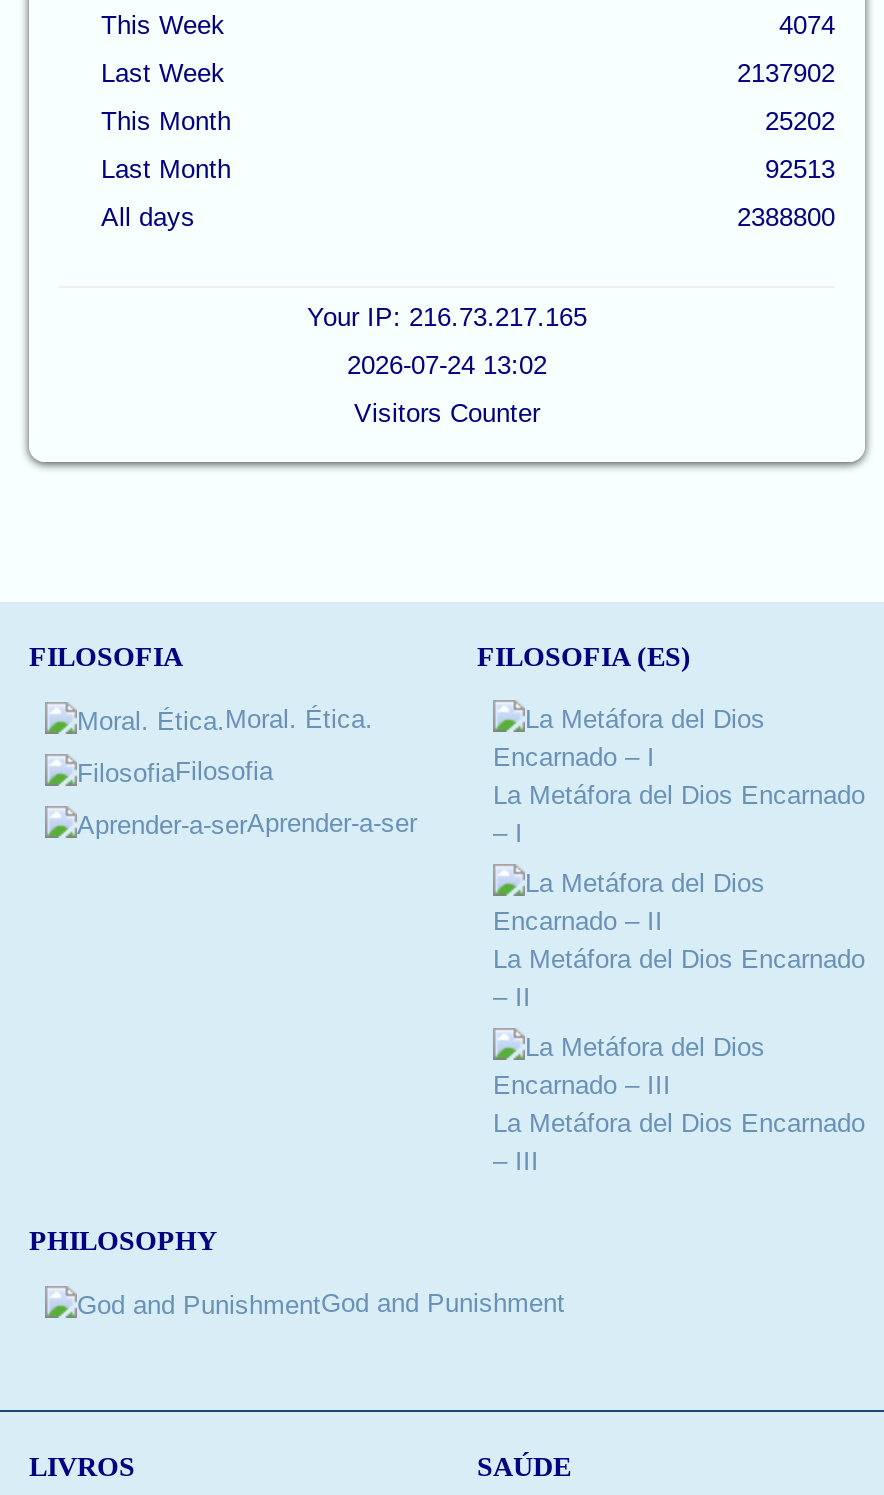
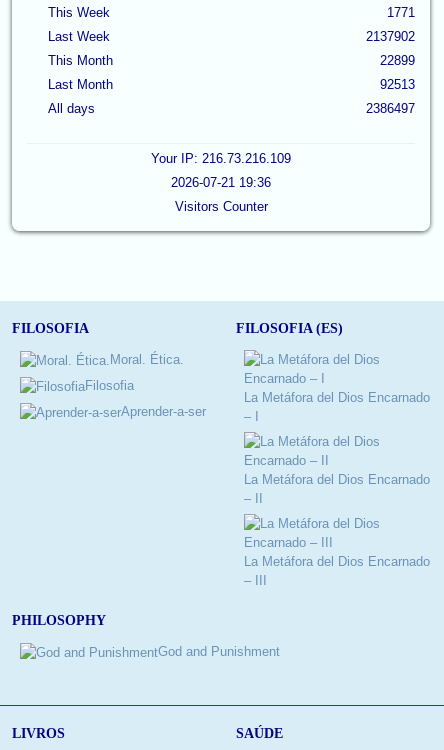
[779,9,835,39] 4074 -> [387,4,415,19] 1771
[765,105,835,135] 25202 -> [380,52,415,67] 22899
[737,201,835,231] 2388800 -> [366,100,415,115] 2386497
[307,301,587,331] Your IP: 216.73.217.165 -> [151,150,291,165] Your IP: 216.73.216.109
[347,349,547,379] 2026-07-24 13:02 -> [171,174,271,189] 2026-07-21 19:36

